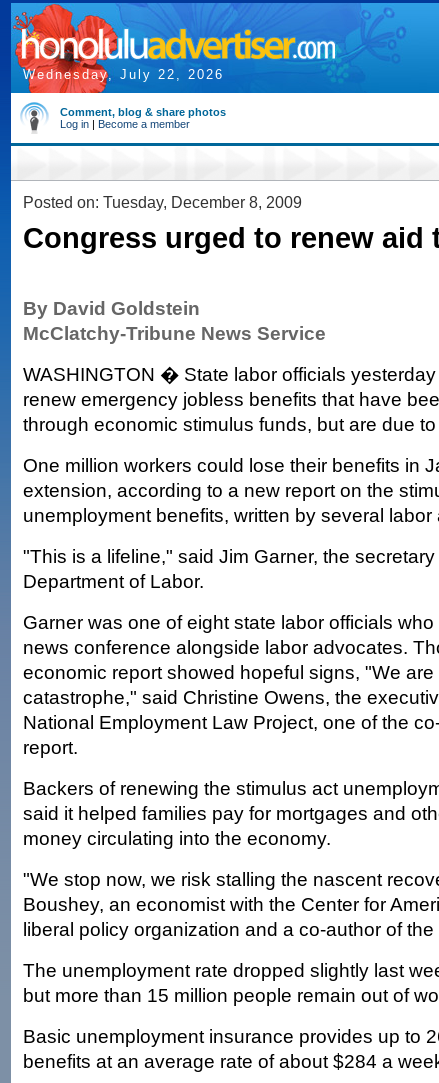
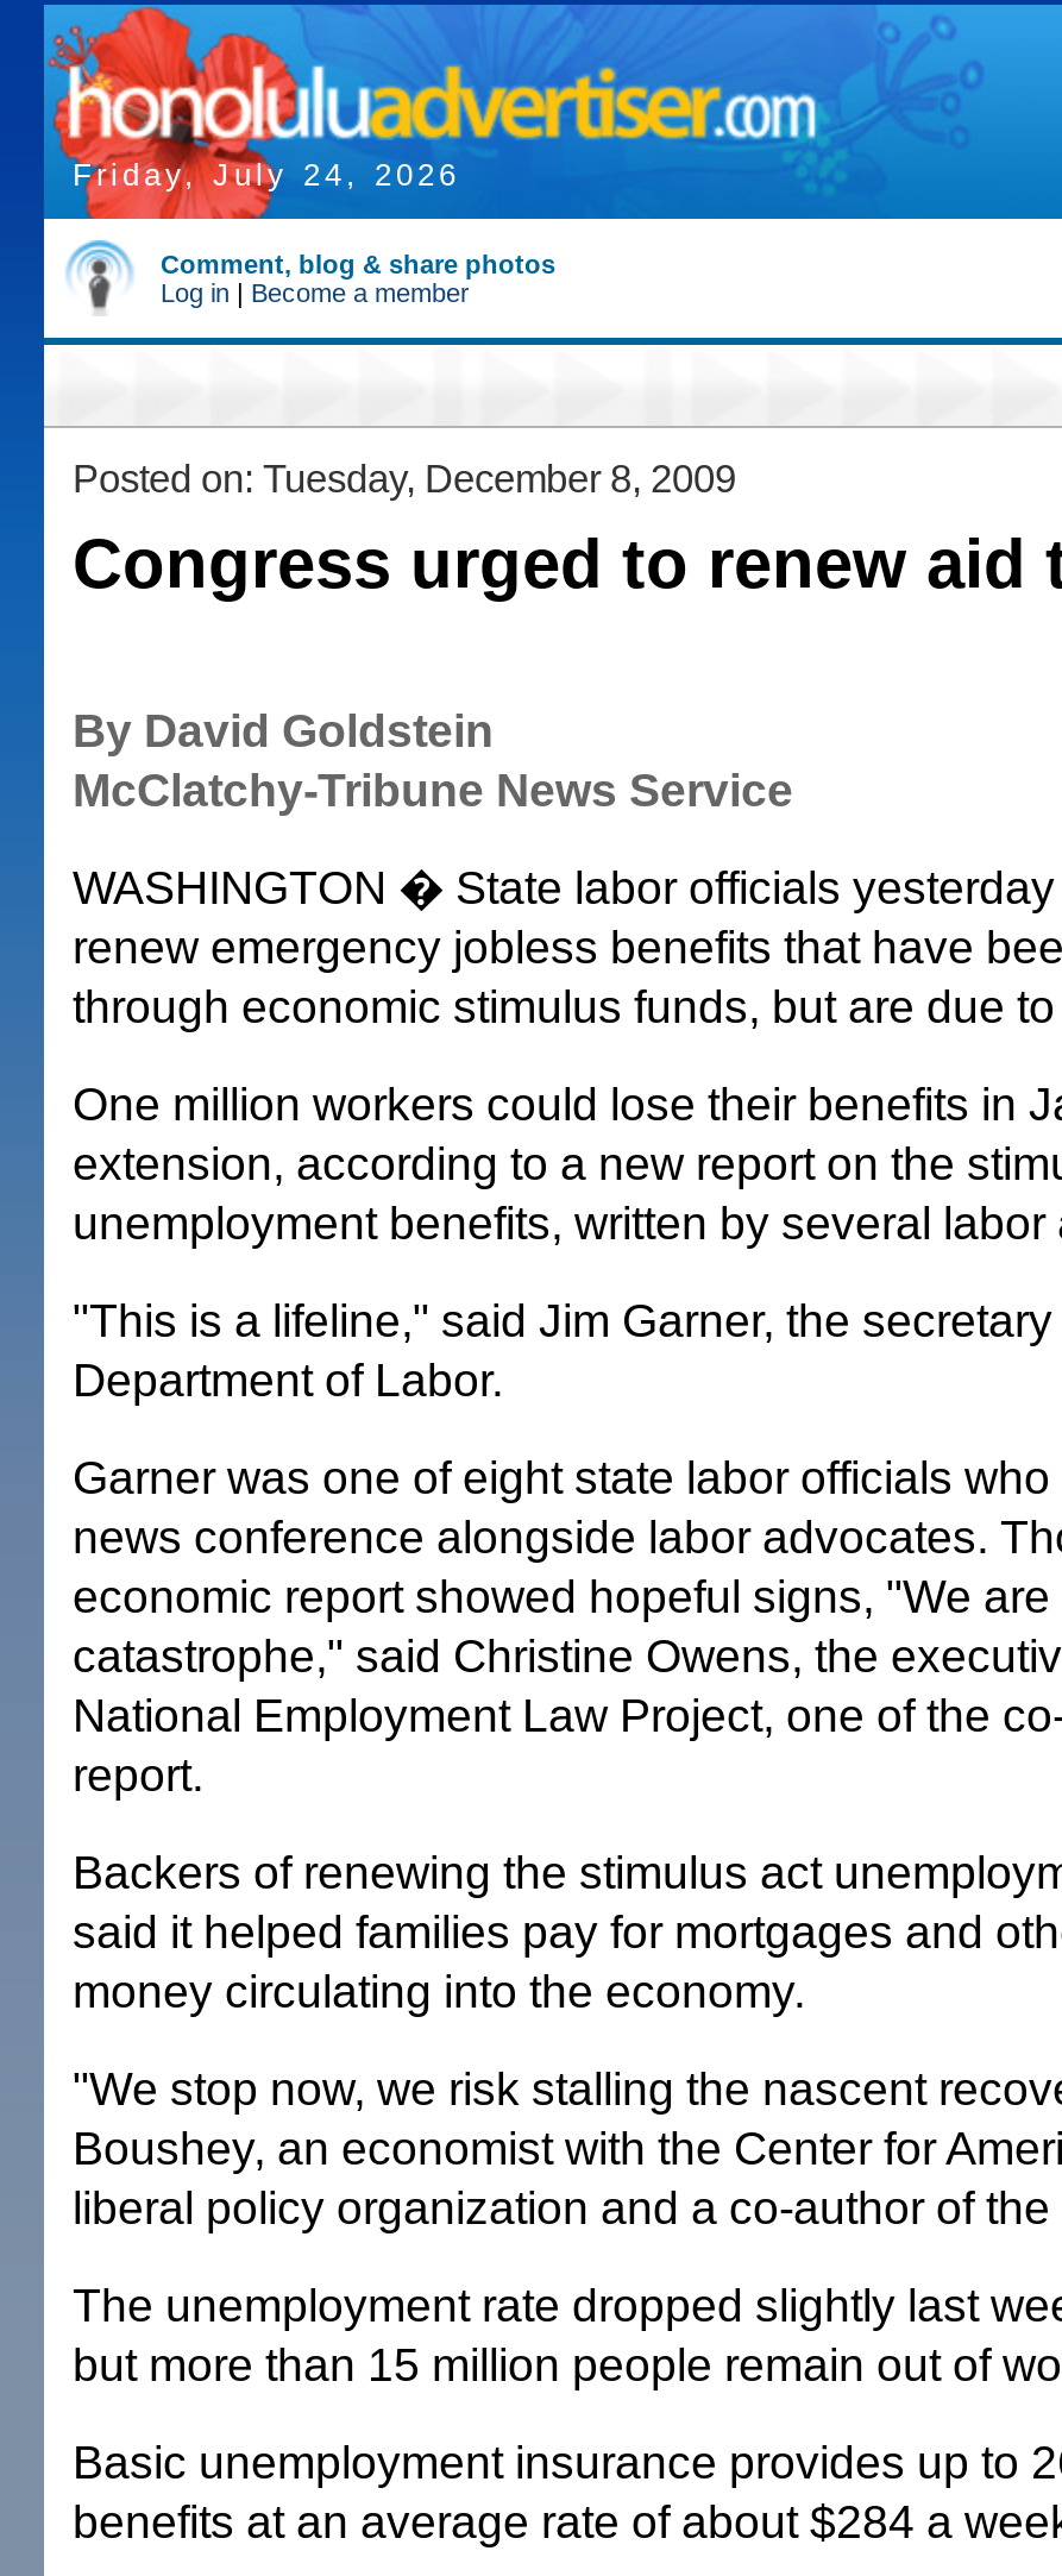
[23,67,224,82] Wednesday, July 22, 2026 -> [73,157,460,193] Friday, July 24, 2026

